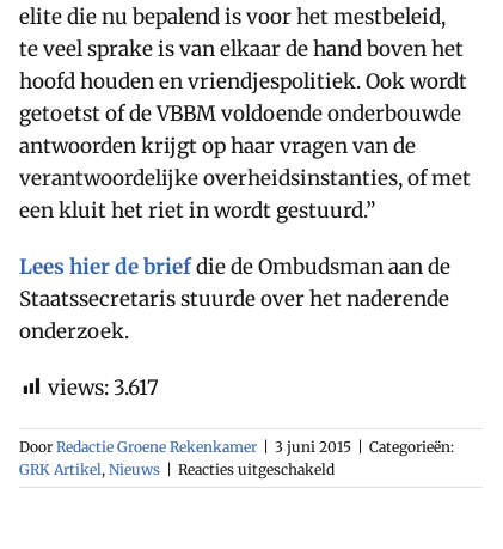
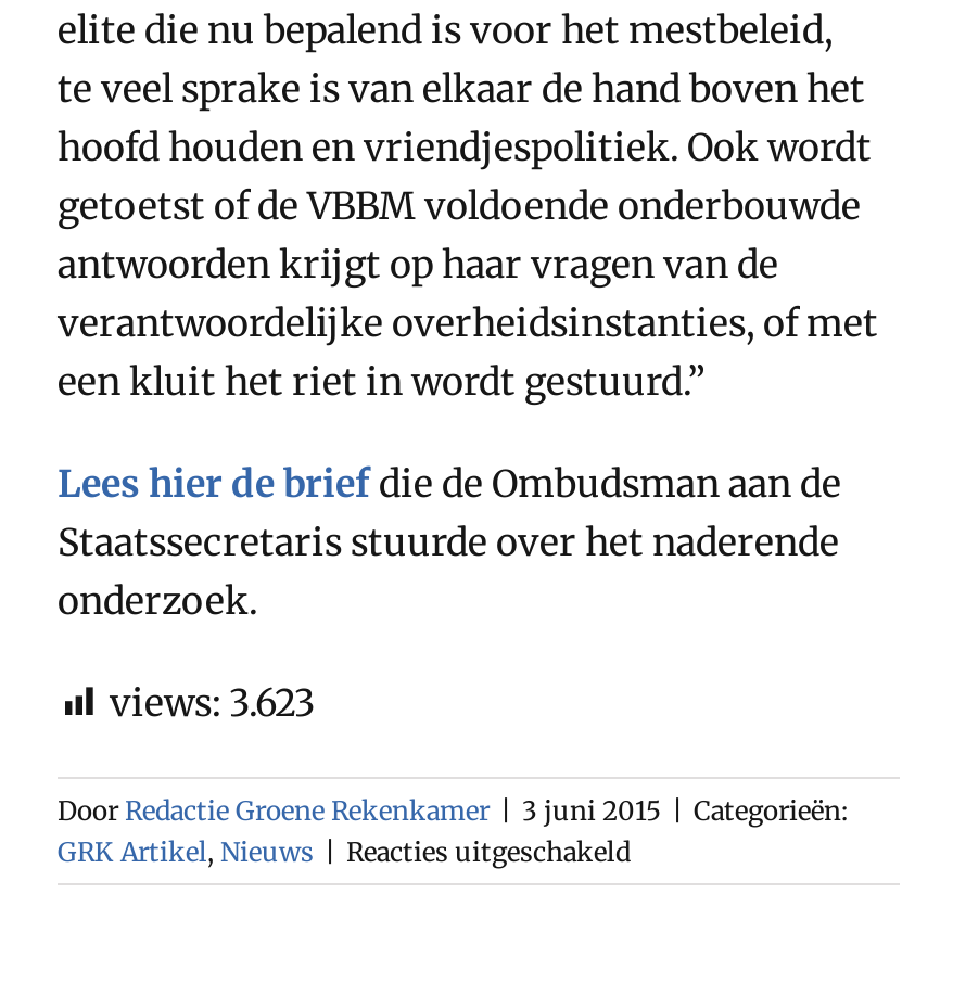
[48,374,159,401] views: 3.617 -> [110,679,316,727] views: 3.623

